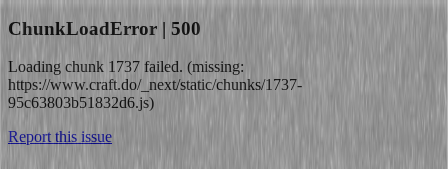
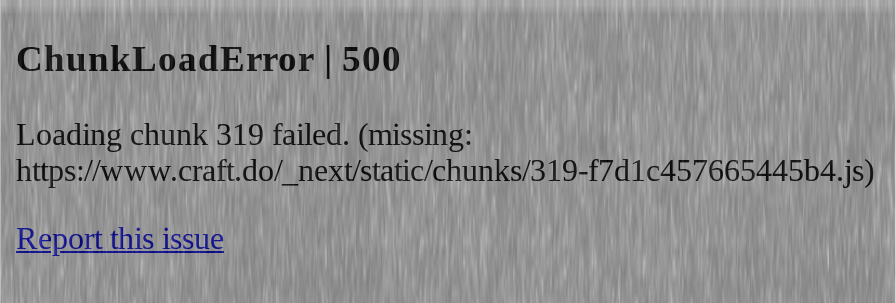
[8,58,302,111] Loading chunk 1737 failed. (missing: | https://www.craft.do/_next/static/chunks/1737- | 95c63803b51832d6.js) -> [16,118,874,188] Loading chunk 319 failed. (missing: | https://www.craft.do/_next/static/chunks/319-f7d1c457665445b4.js)

